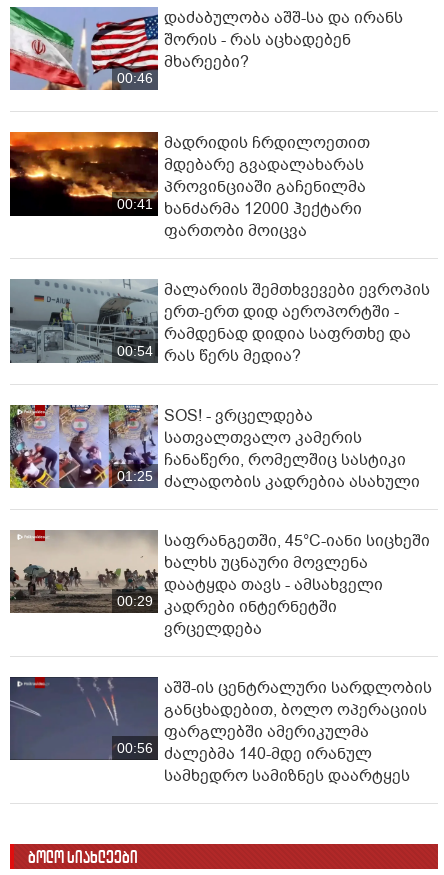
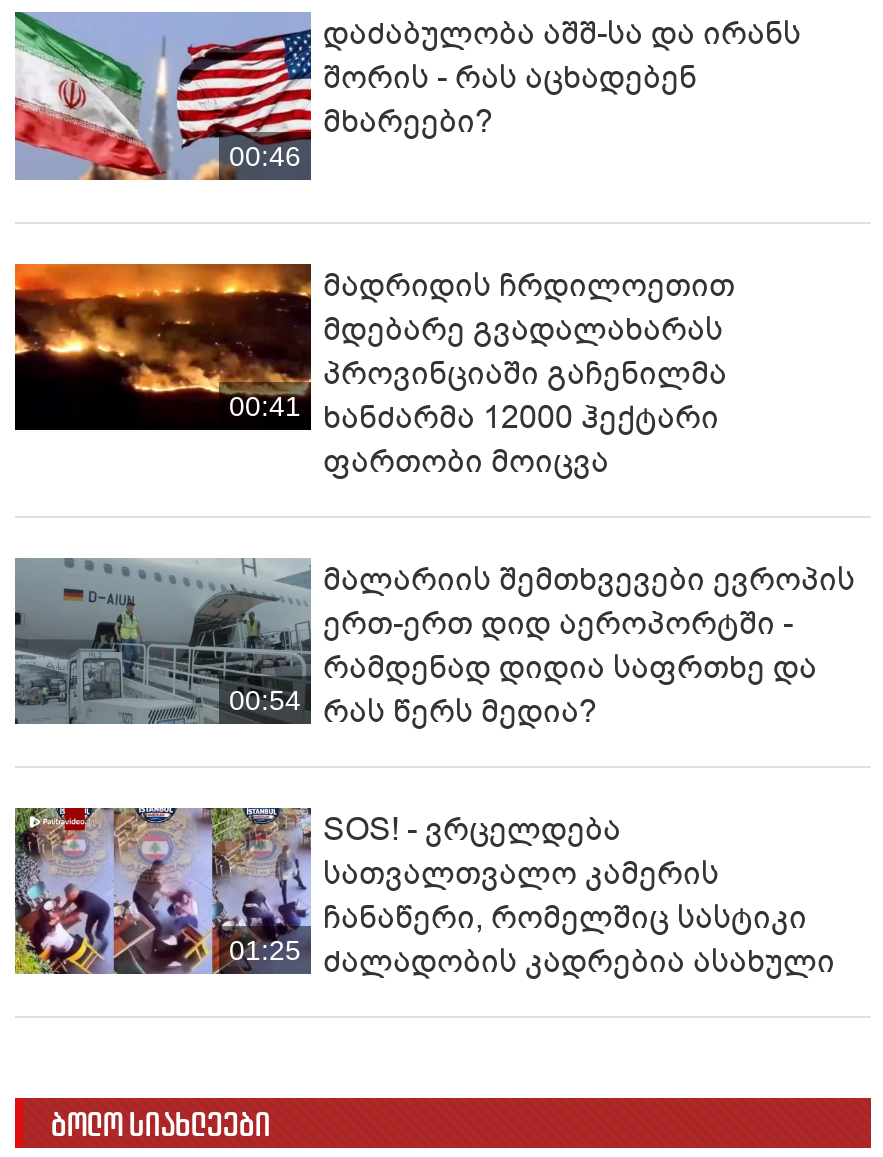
[9,529,153,614] [image] | 00:29 -> none
[164,530,430,640] საფრანგეთში, 45°C-იანი სიცხეში | ხალხს უცნაური მოვლენა | დაატყდა თავს - ამსახველი | კადრები ინტერნეტში | ვრცელდება -> none
[9,676,153,761] [image] | 00:56 -> none
[164,677,432,787] აშშ-ის ცენტრალური სარდლობის | განცხადებით, ბოლო ოპერაციის | ფარგლებში ამერიკულმა | ძალებმა 140-მდე ირანულ | სამხედრო სამიზნეს დაარტყეს -> none

